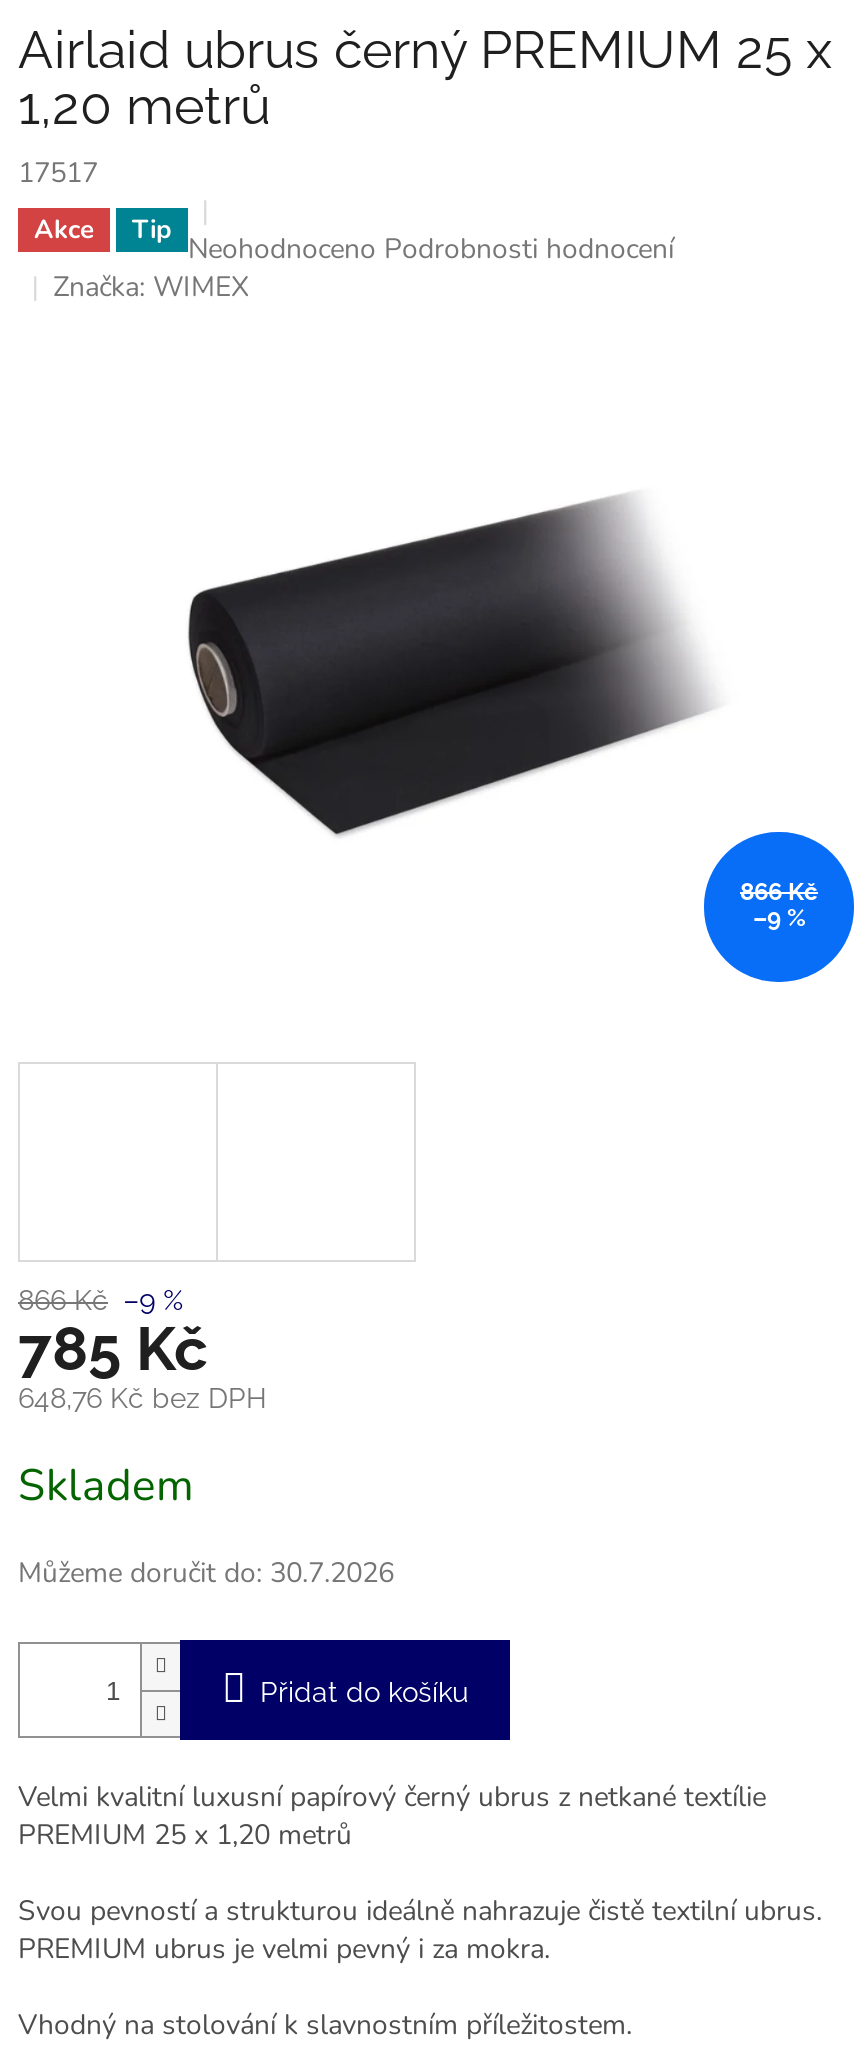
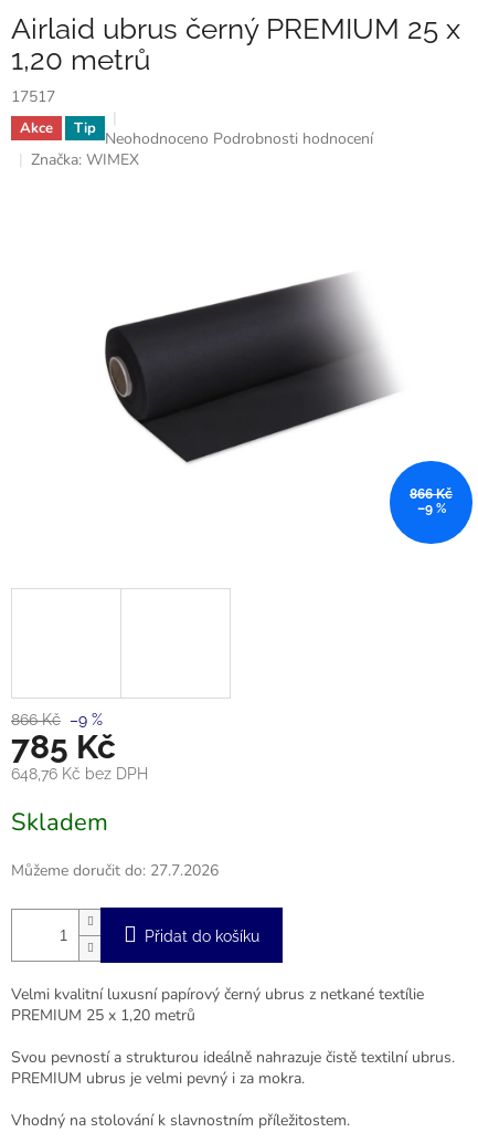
[18,1555,394,1593] Můžeme doručit do: 30.7.2026 -> [11,860,219,881] Můžeme doručit do: 27.7.2026

